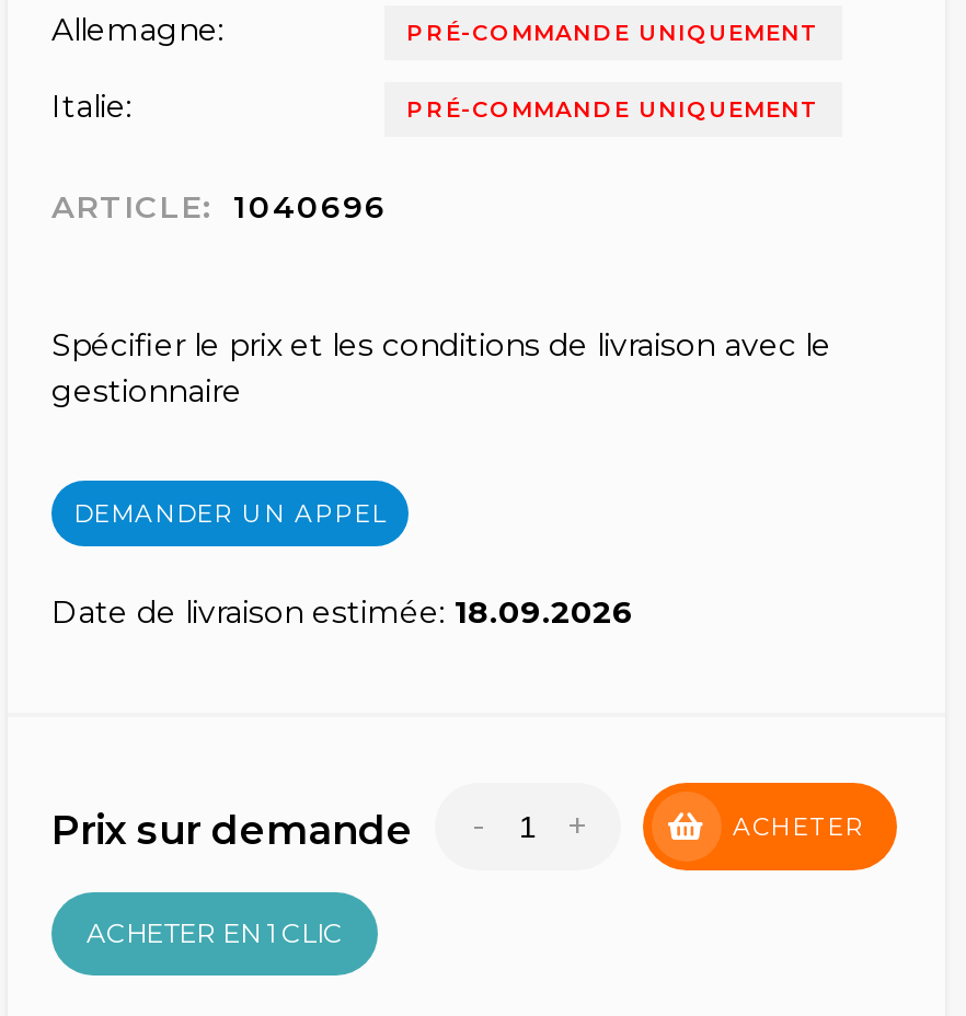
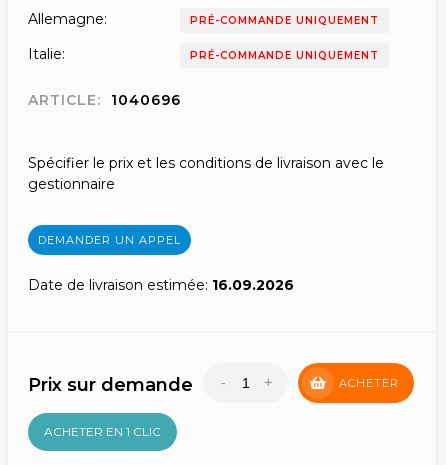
[51,592,634,631] Date de livraison estimée: 18.09.2026 -> [28,276,294,294] Date de livraison estimée: 16.09.2026

